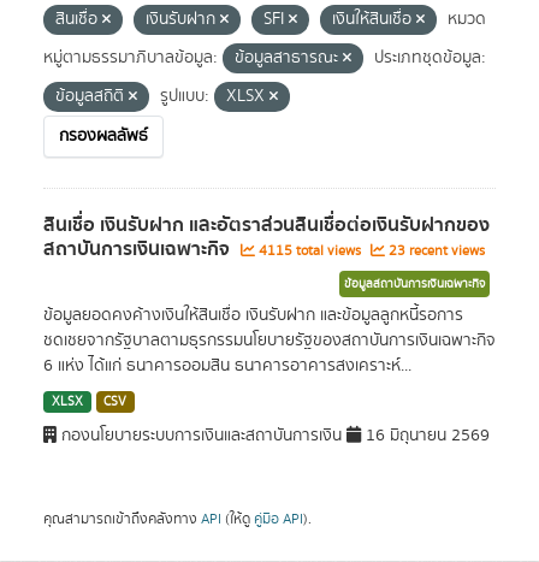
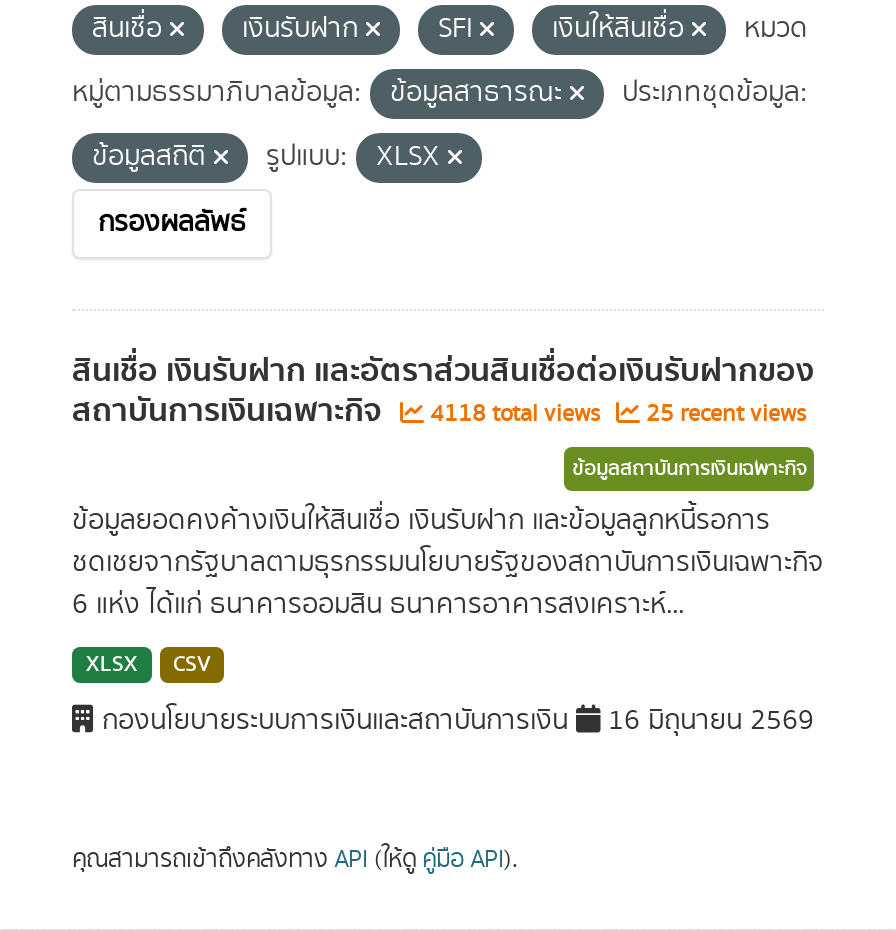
[255,241,365,261] 4115 total views -> [424,397,606,431] 4118 total views
[385,241,485,261] 23 recent views -> [640,397,806,431] 25 recent views

